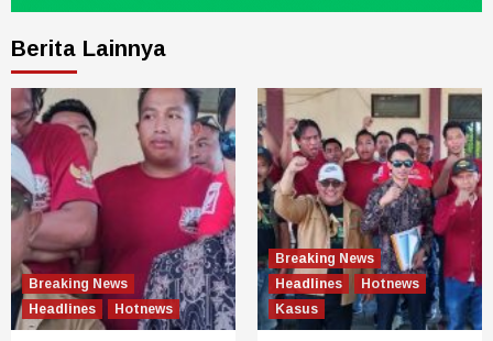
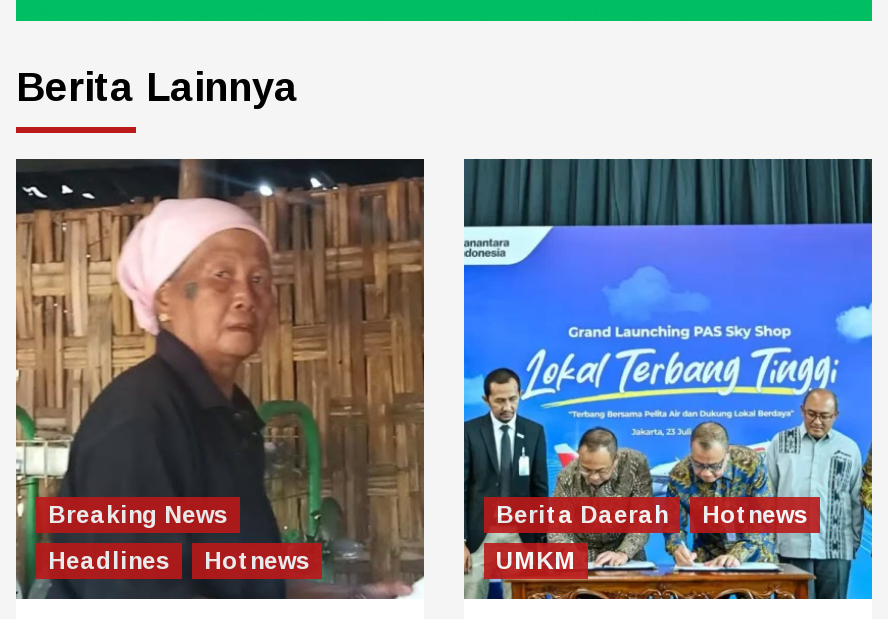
[10,87,374,331] [image] | Breaking News | Headlines -> [14,158,668,602] [image] | Berita Daerah
[256,87,483,331] [image] | Kasus -> [462,156,874,602] [image] | UMKM

